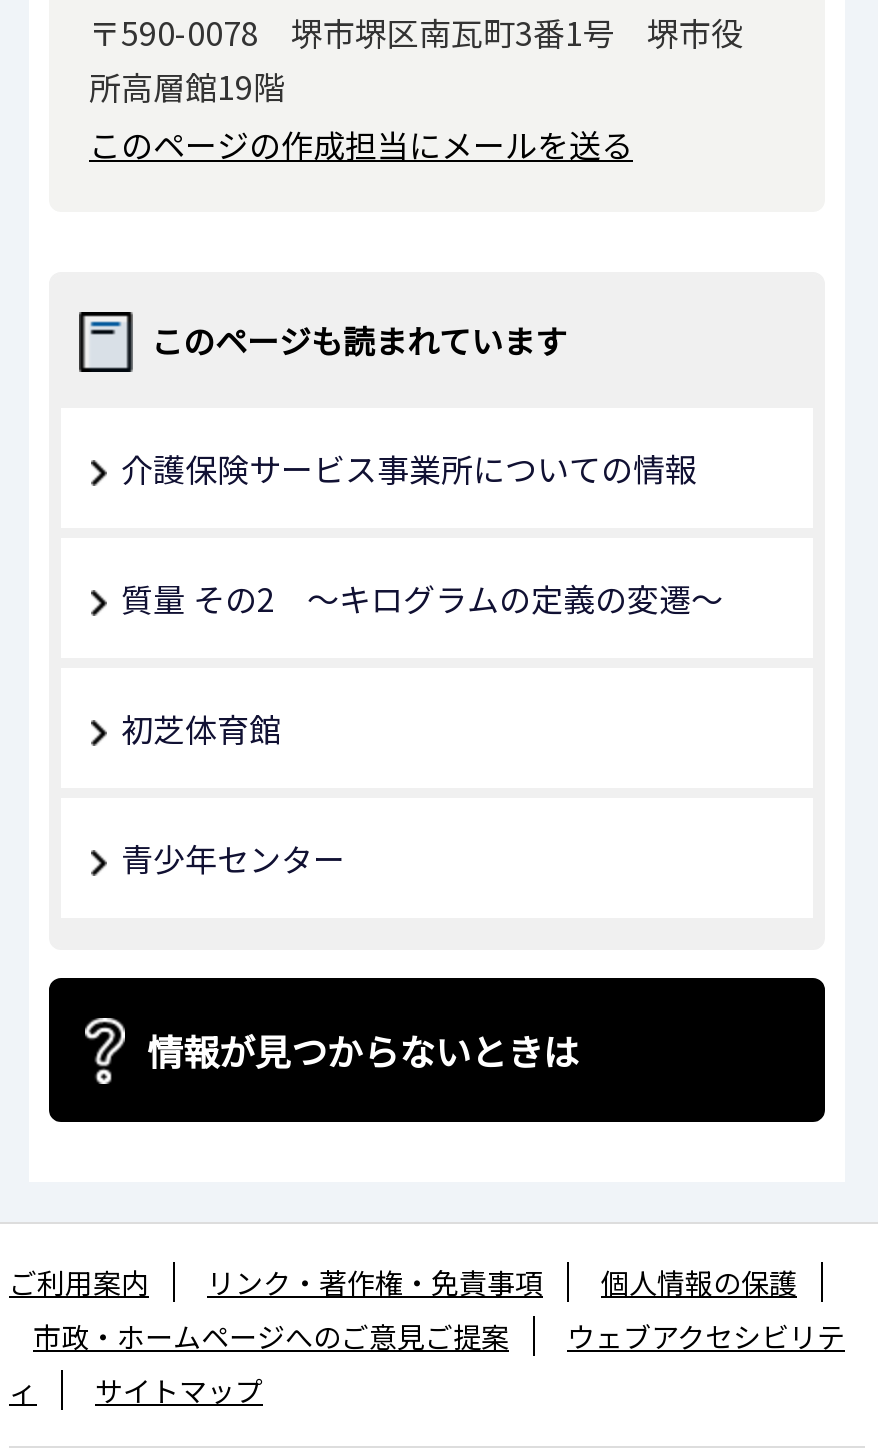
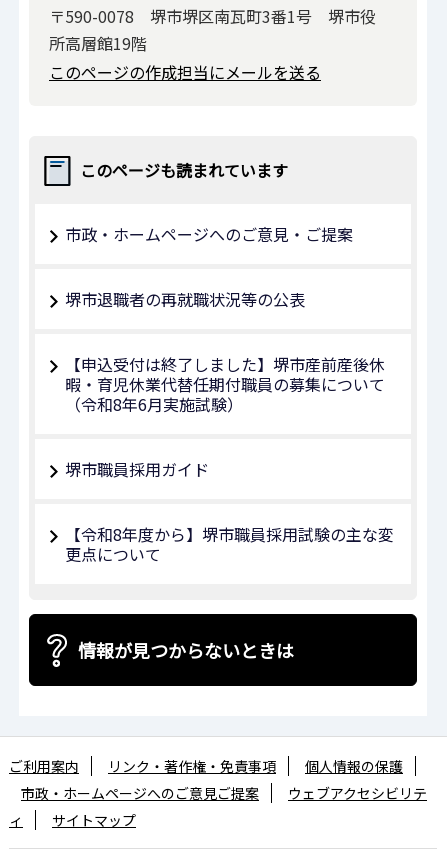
[121,445,723,883] 介護保険サービス事業所についての情報 | 質量 その2 ～キログラムの定義の変遷～ | 初芝体育館 | 青少年センター -> [65,222,394,566] 市政・ホームページへのご意見・ご提案 | 堺市退職者の再就職状況等の公表 | 【申込受付は終了しました】堺市産前産後休 | 暇・育児休業代替任期付職員の募集について | （令和8年6月実施試験） | 堺市職員採用ガイド | 【令和8年度から】堺市職員採用試験の主な変 | 更点について

